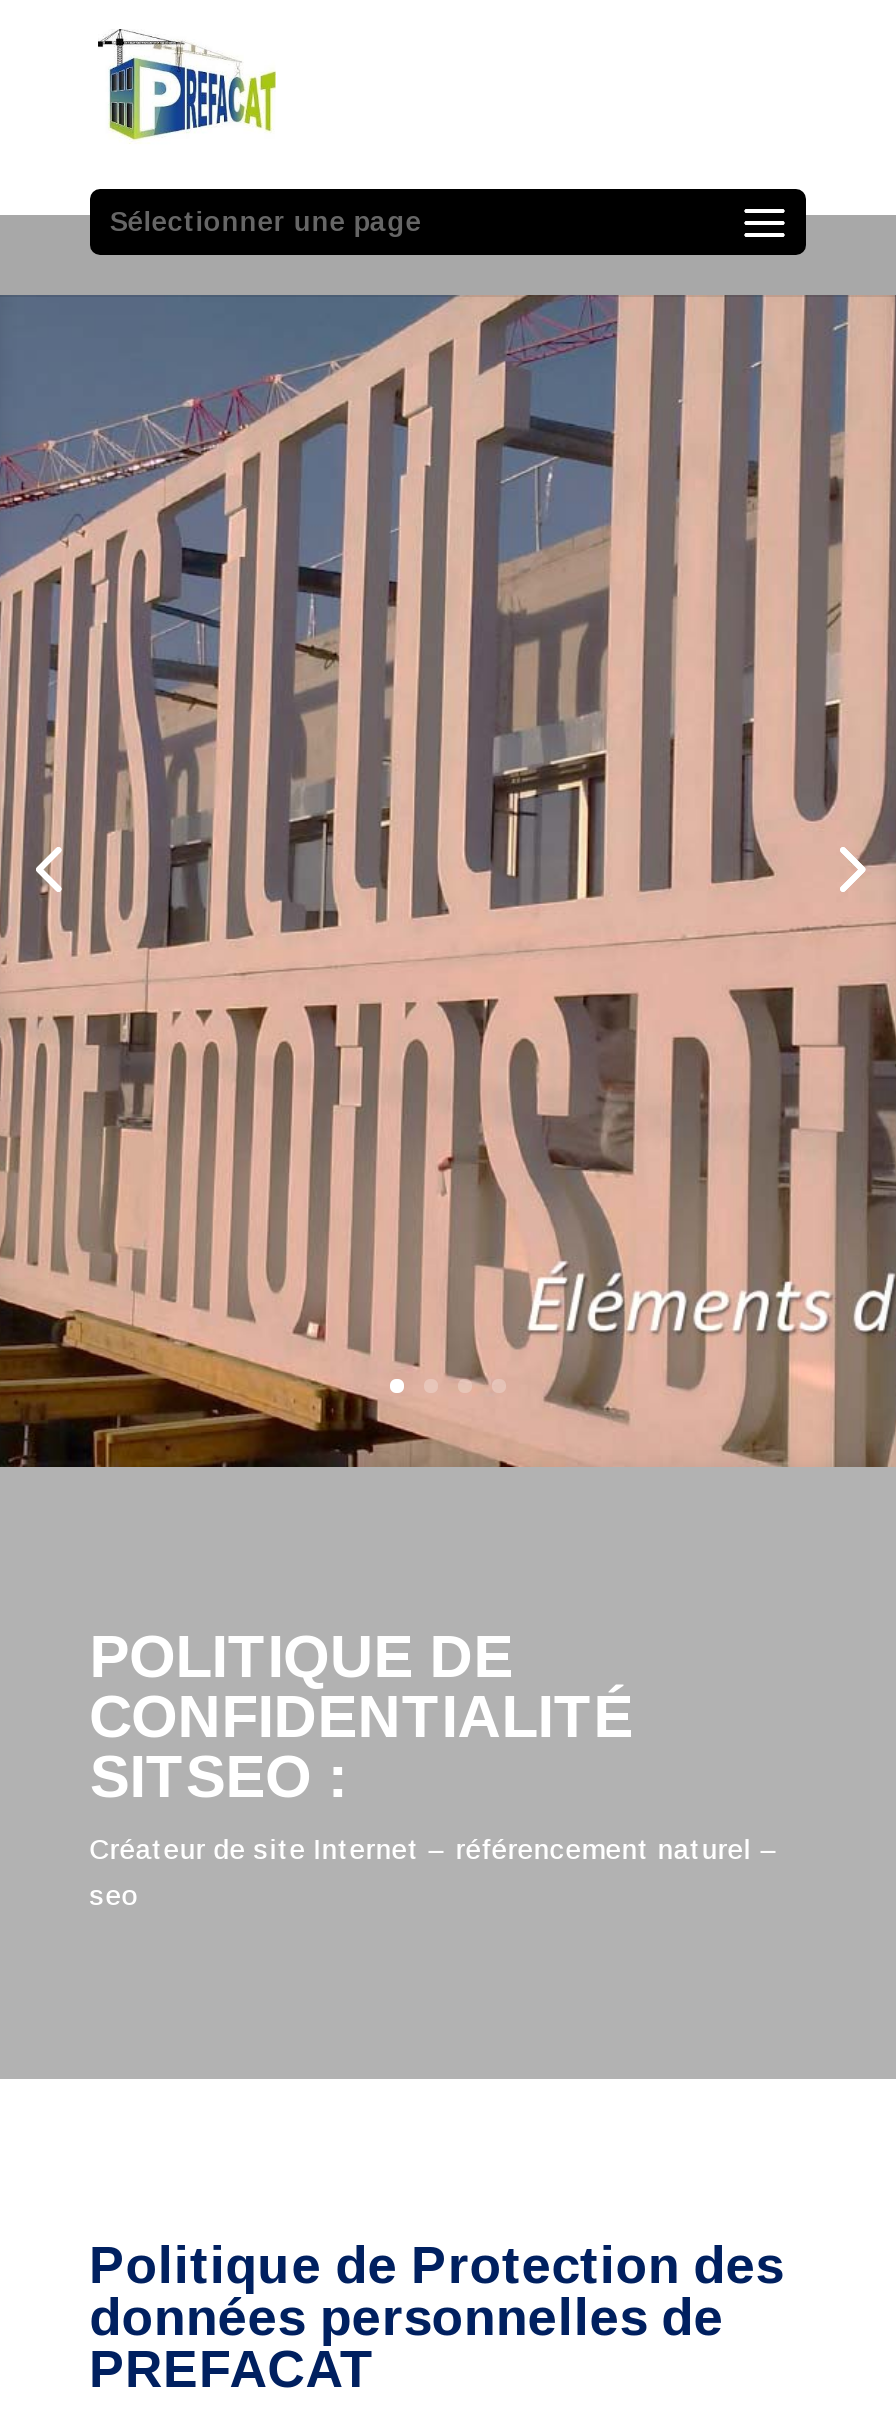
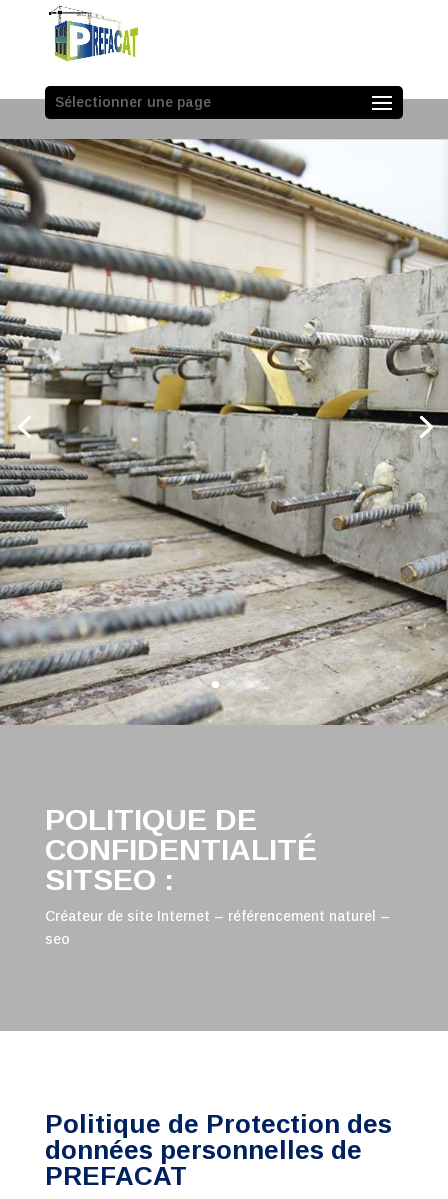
[6,293,890,1469] [image] -> [3,139,445,726] [image]

